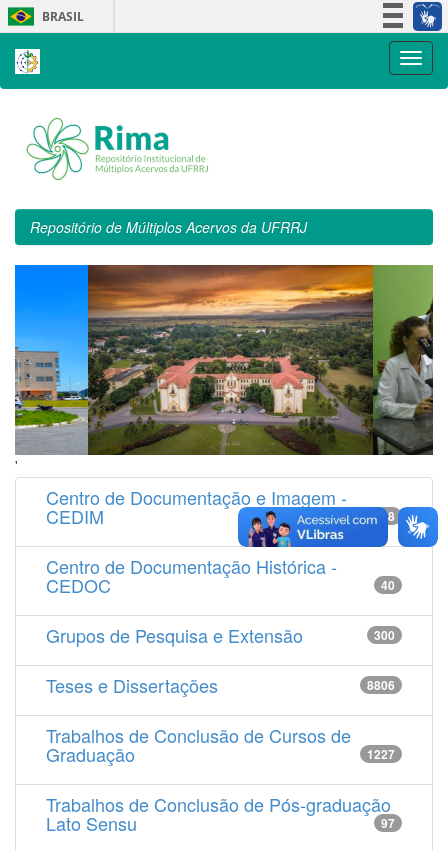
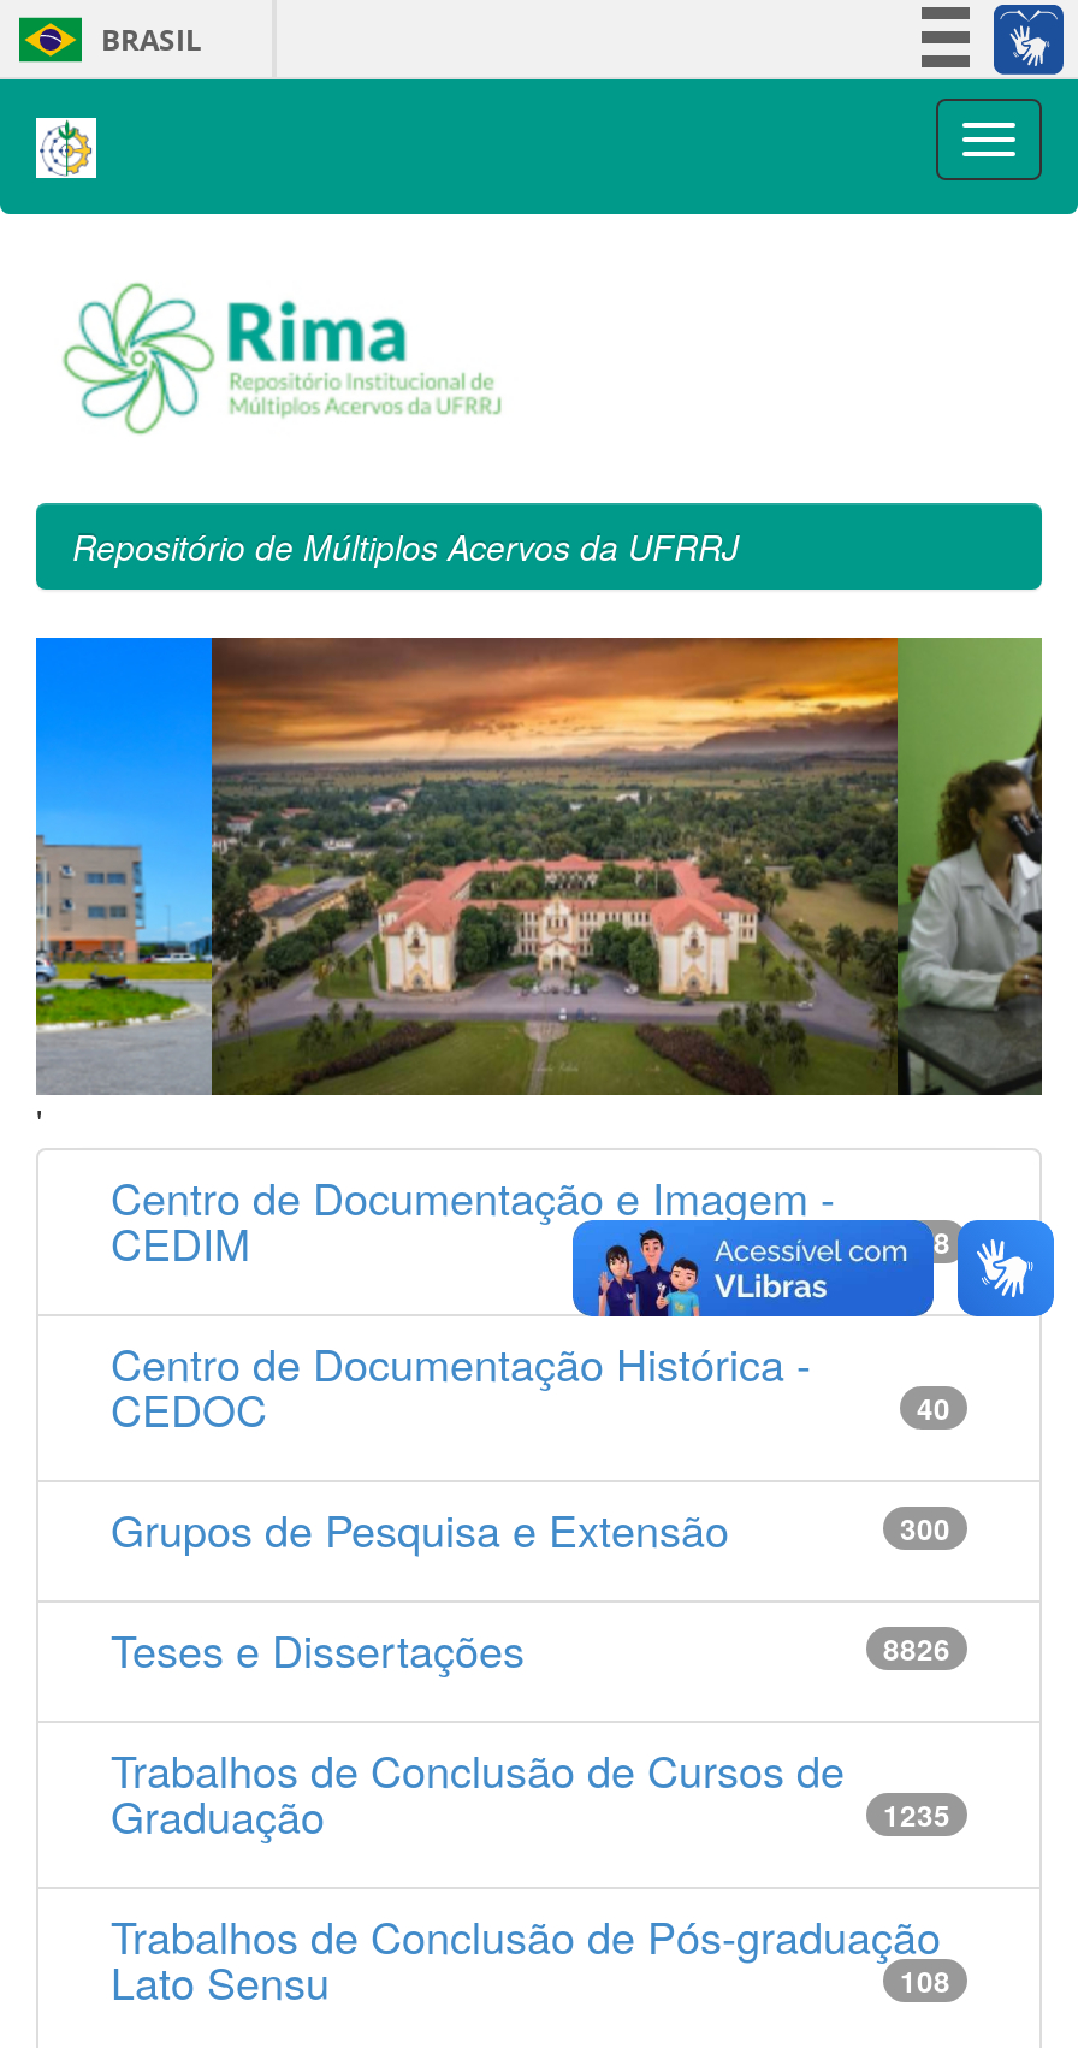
[367,676,395,694] 8806 -> [883,1626,950,1670] 8826
[367,745,395,763] 1227 -> [883,1792,950,1836] 1235
[381,814,395,832] 97 -> [900,1958,950,2002] 108

